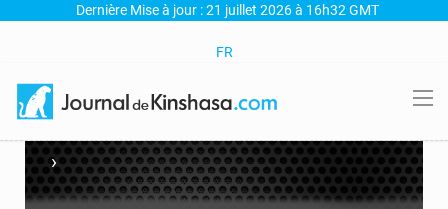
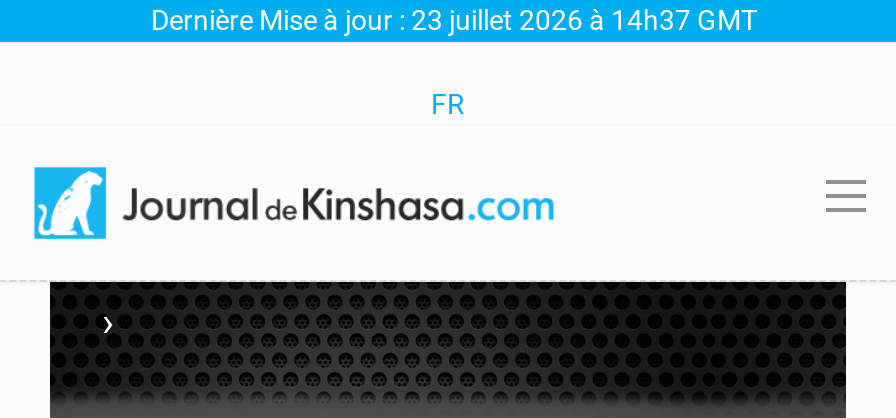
[72,2,378,18] Dernière Mise à jour : 21 juillet 2026 à 16h32 GMT -> [145,4,757,36] Dernière Mise à jour : 23 juillet 2026 à 14h37 GMT

